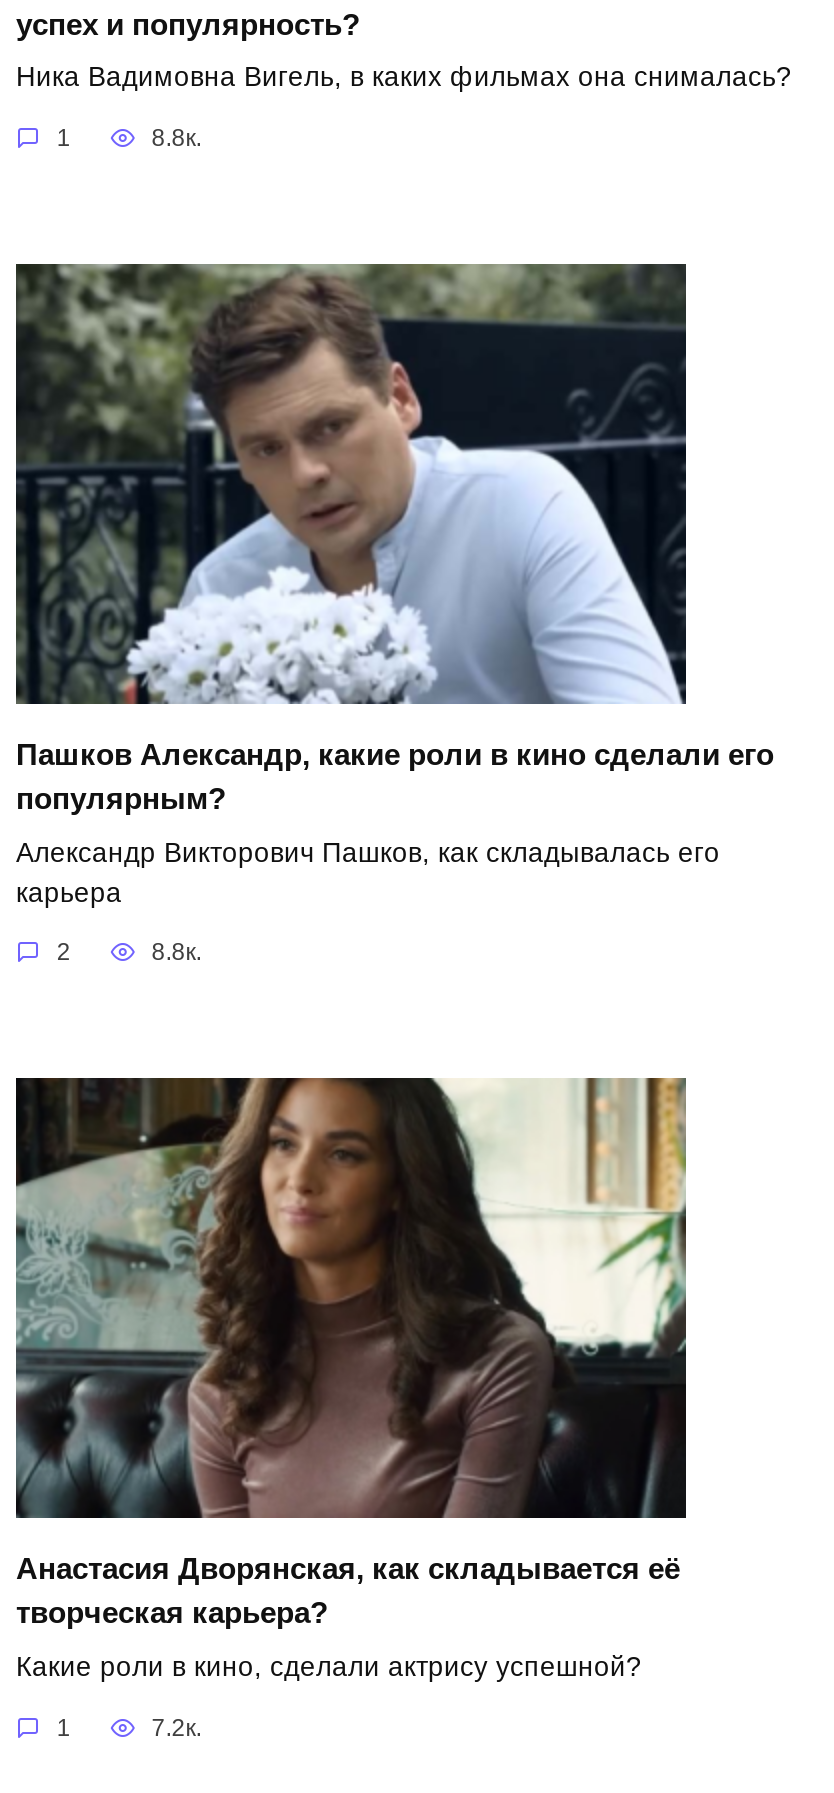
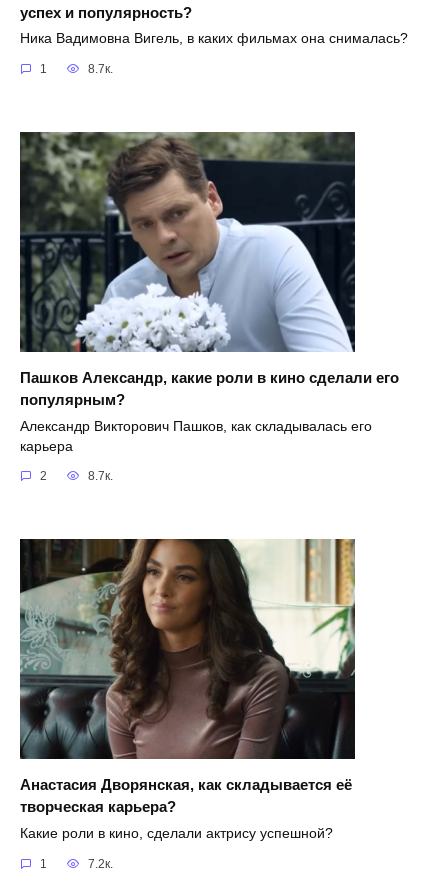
[152,124,202,152] 8.8к. -> [88,62,113,76] 8.7к.
[152,939,202,967] 8.8к. -> [88,469,113,483] 8.7к.

